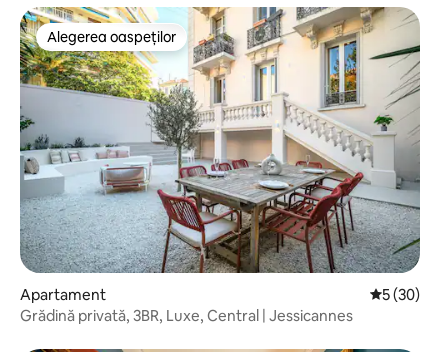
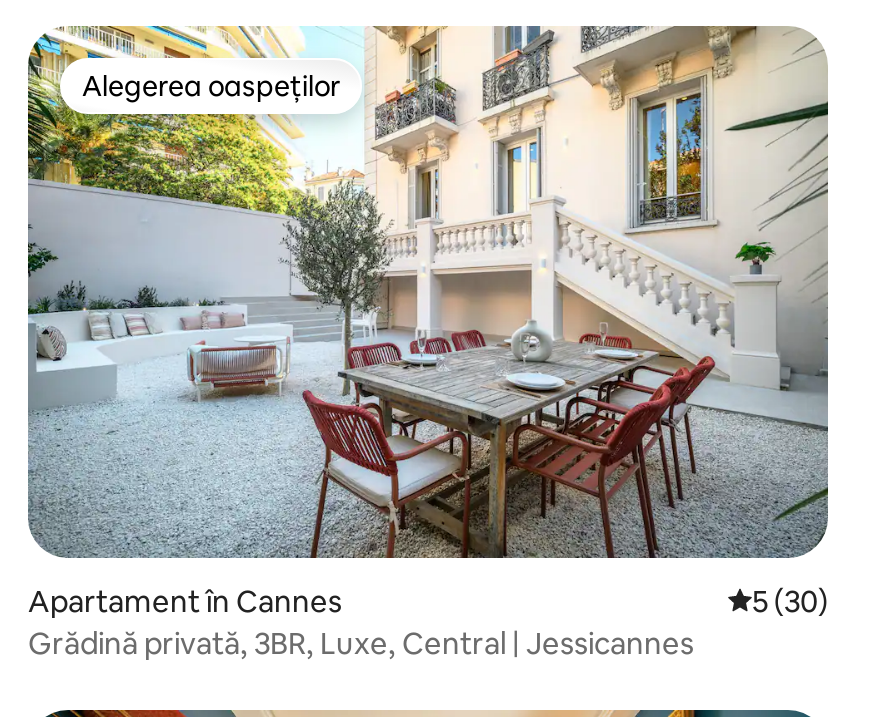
[20,285,106,304] Apartament -> [28,583,342,621] Apartament în Cannes

